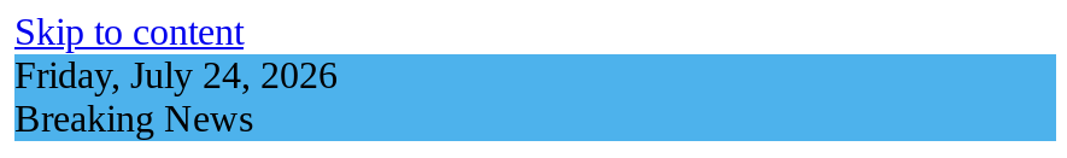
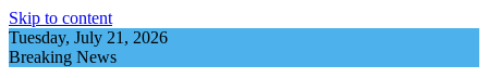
[14,54,338,95] Friday, July 24, 2026 -> [9,28,168,47] Tuesday, July 21, 2026

